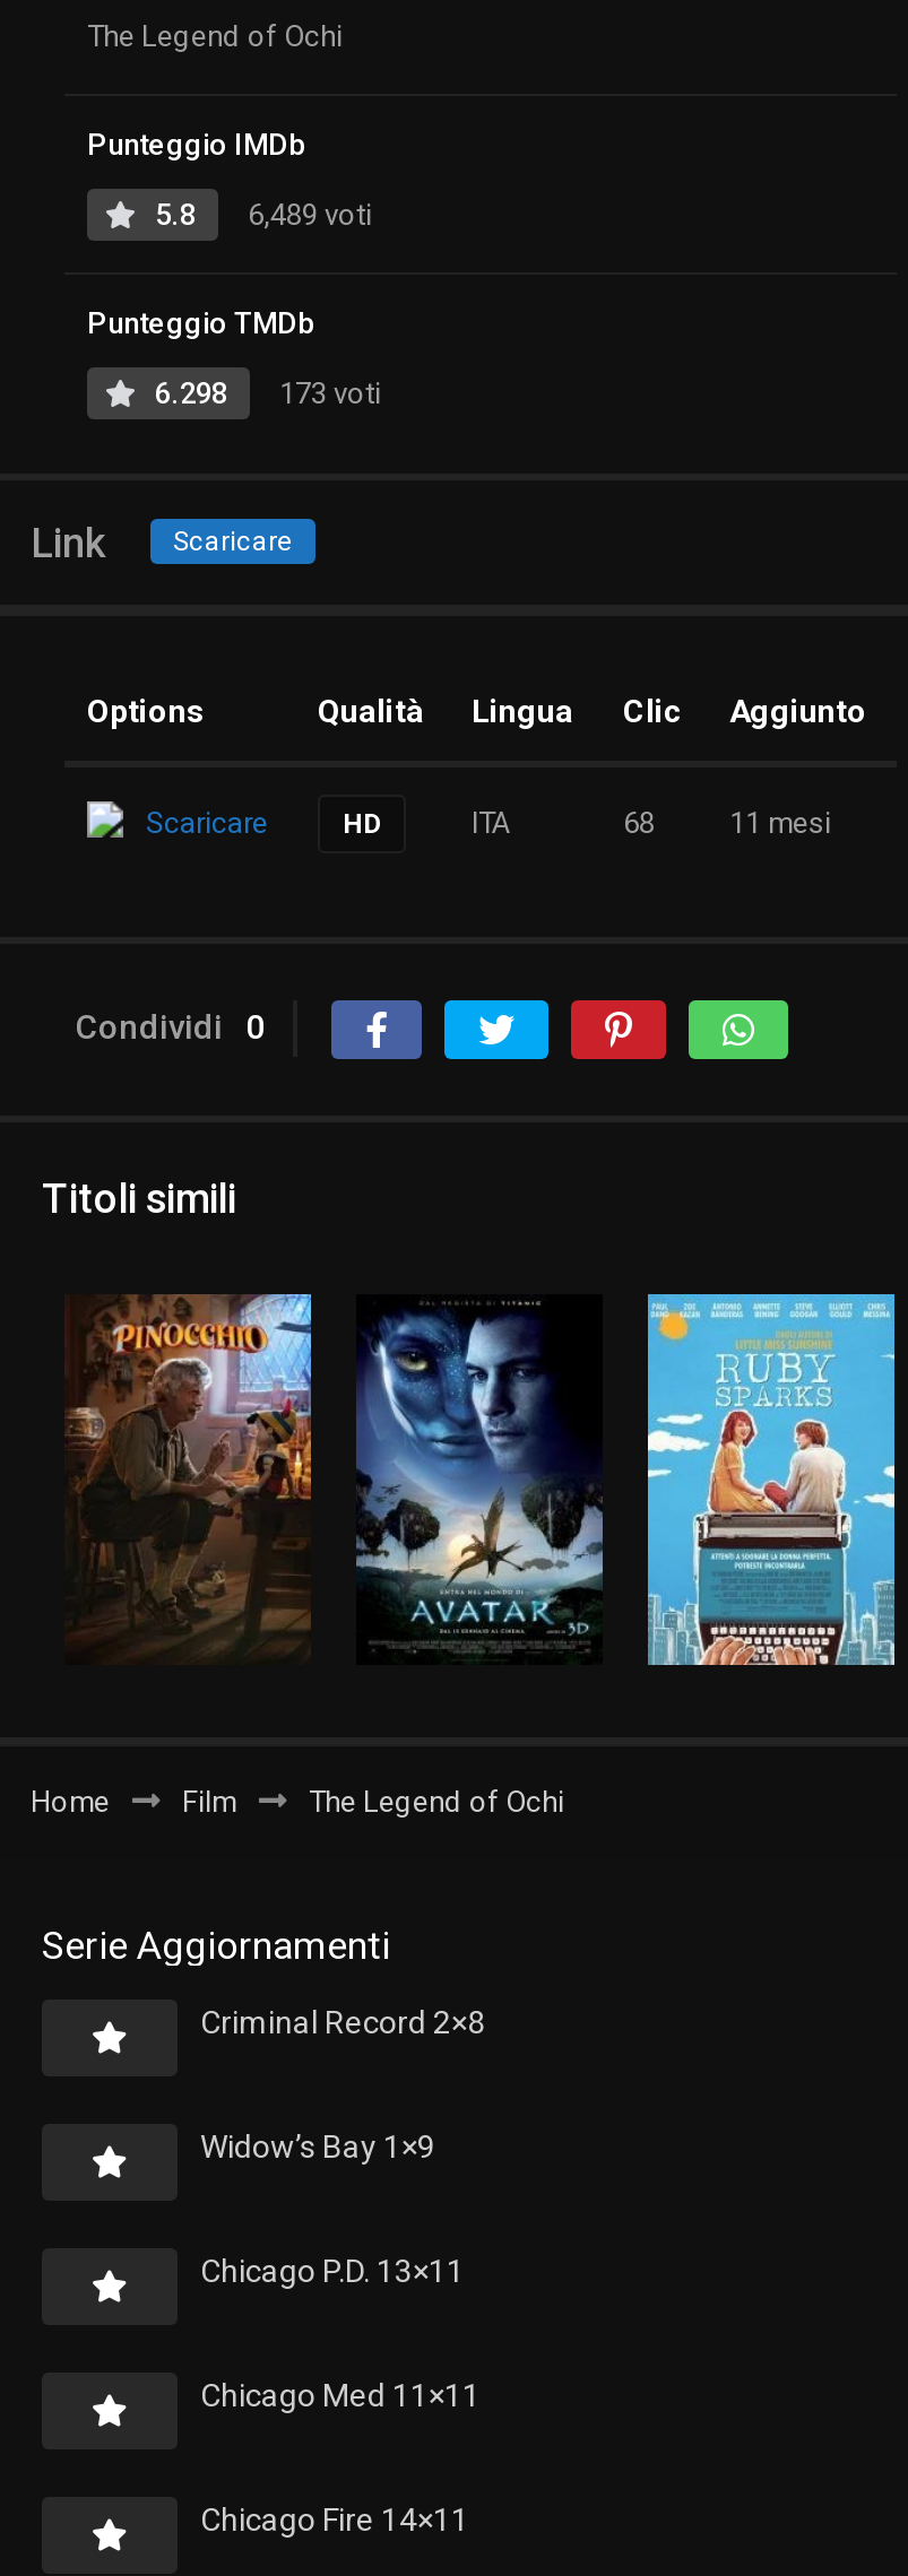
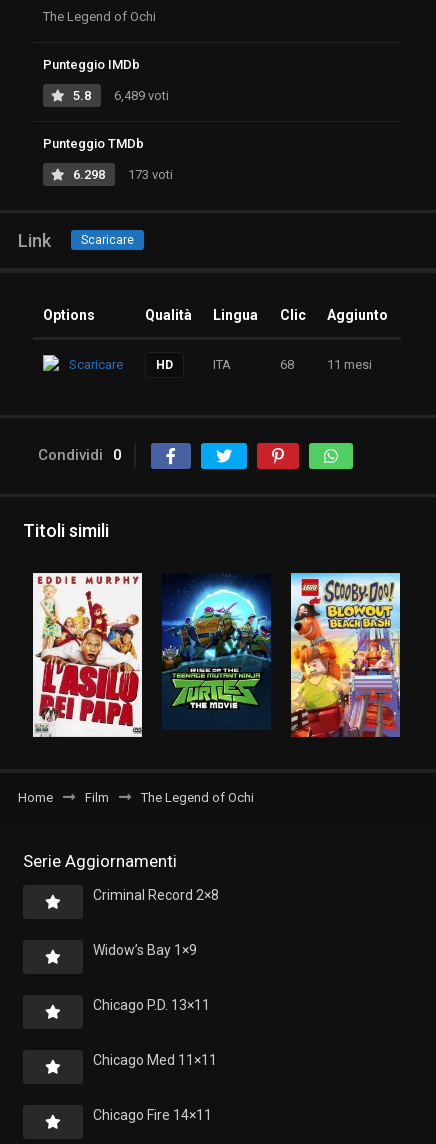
[64,1292,313,1665] [image] -> [32,572,143,738] [image]
[356,1296,605,1651] [image] -> [161,573,272,730] [image]
[646,1294,897,1667] [image] -> [290,573,401,738] [image]

